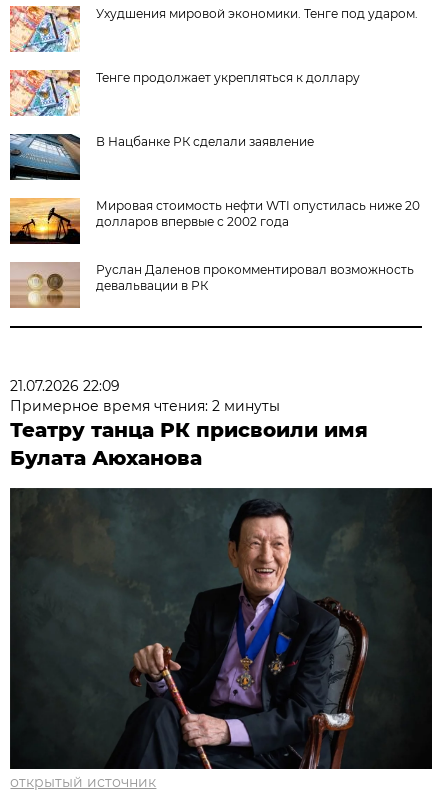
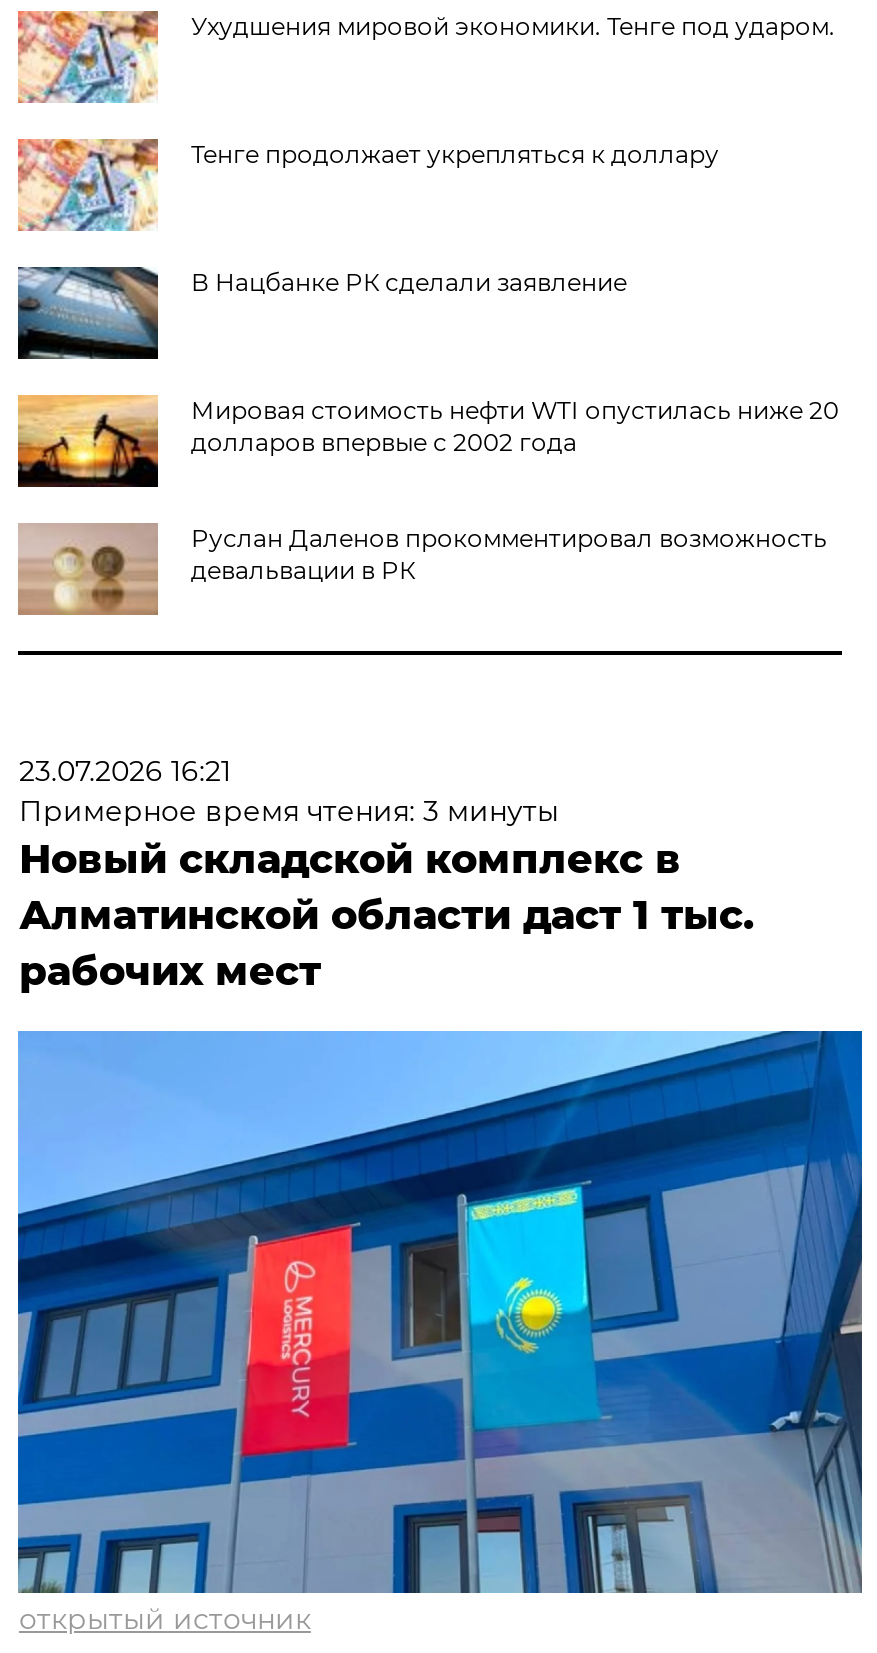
[10,377,368,470] 21.07.2026 22:09 | Примерное время чтения: 2 минуты | Театру танца РК присвоили имя | Булата Аюханова -> [19,753,755,995] 23.07.2026 16:21 | Примерное время чтения: 3 минуты | Новый складской комплекс в | Алматинской области даст 1 тыс. | рабочих мест
[9,487,433,770] [image] -> [16,1029,864,1595] [image]

